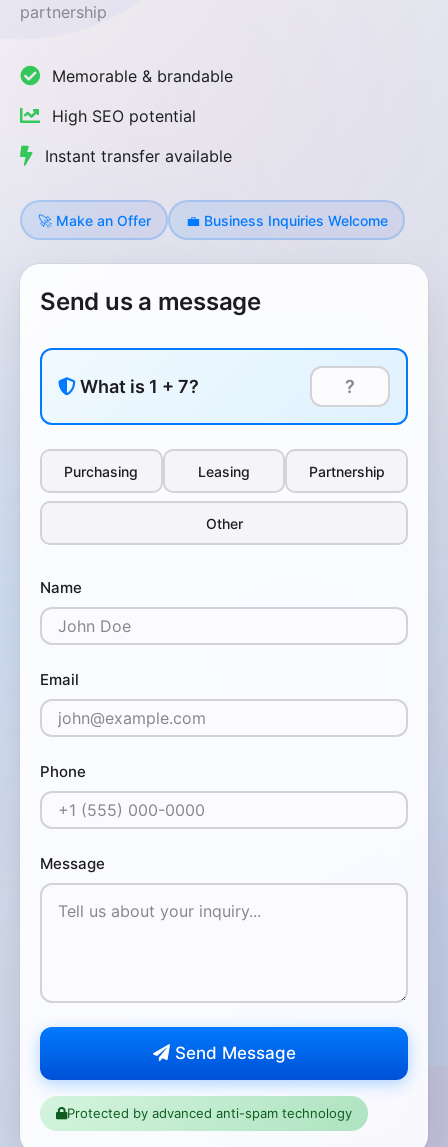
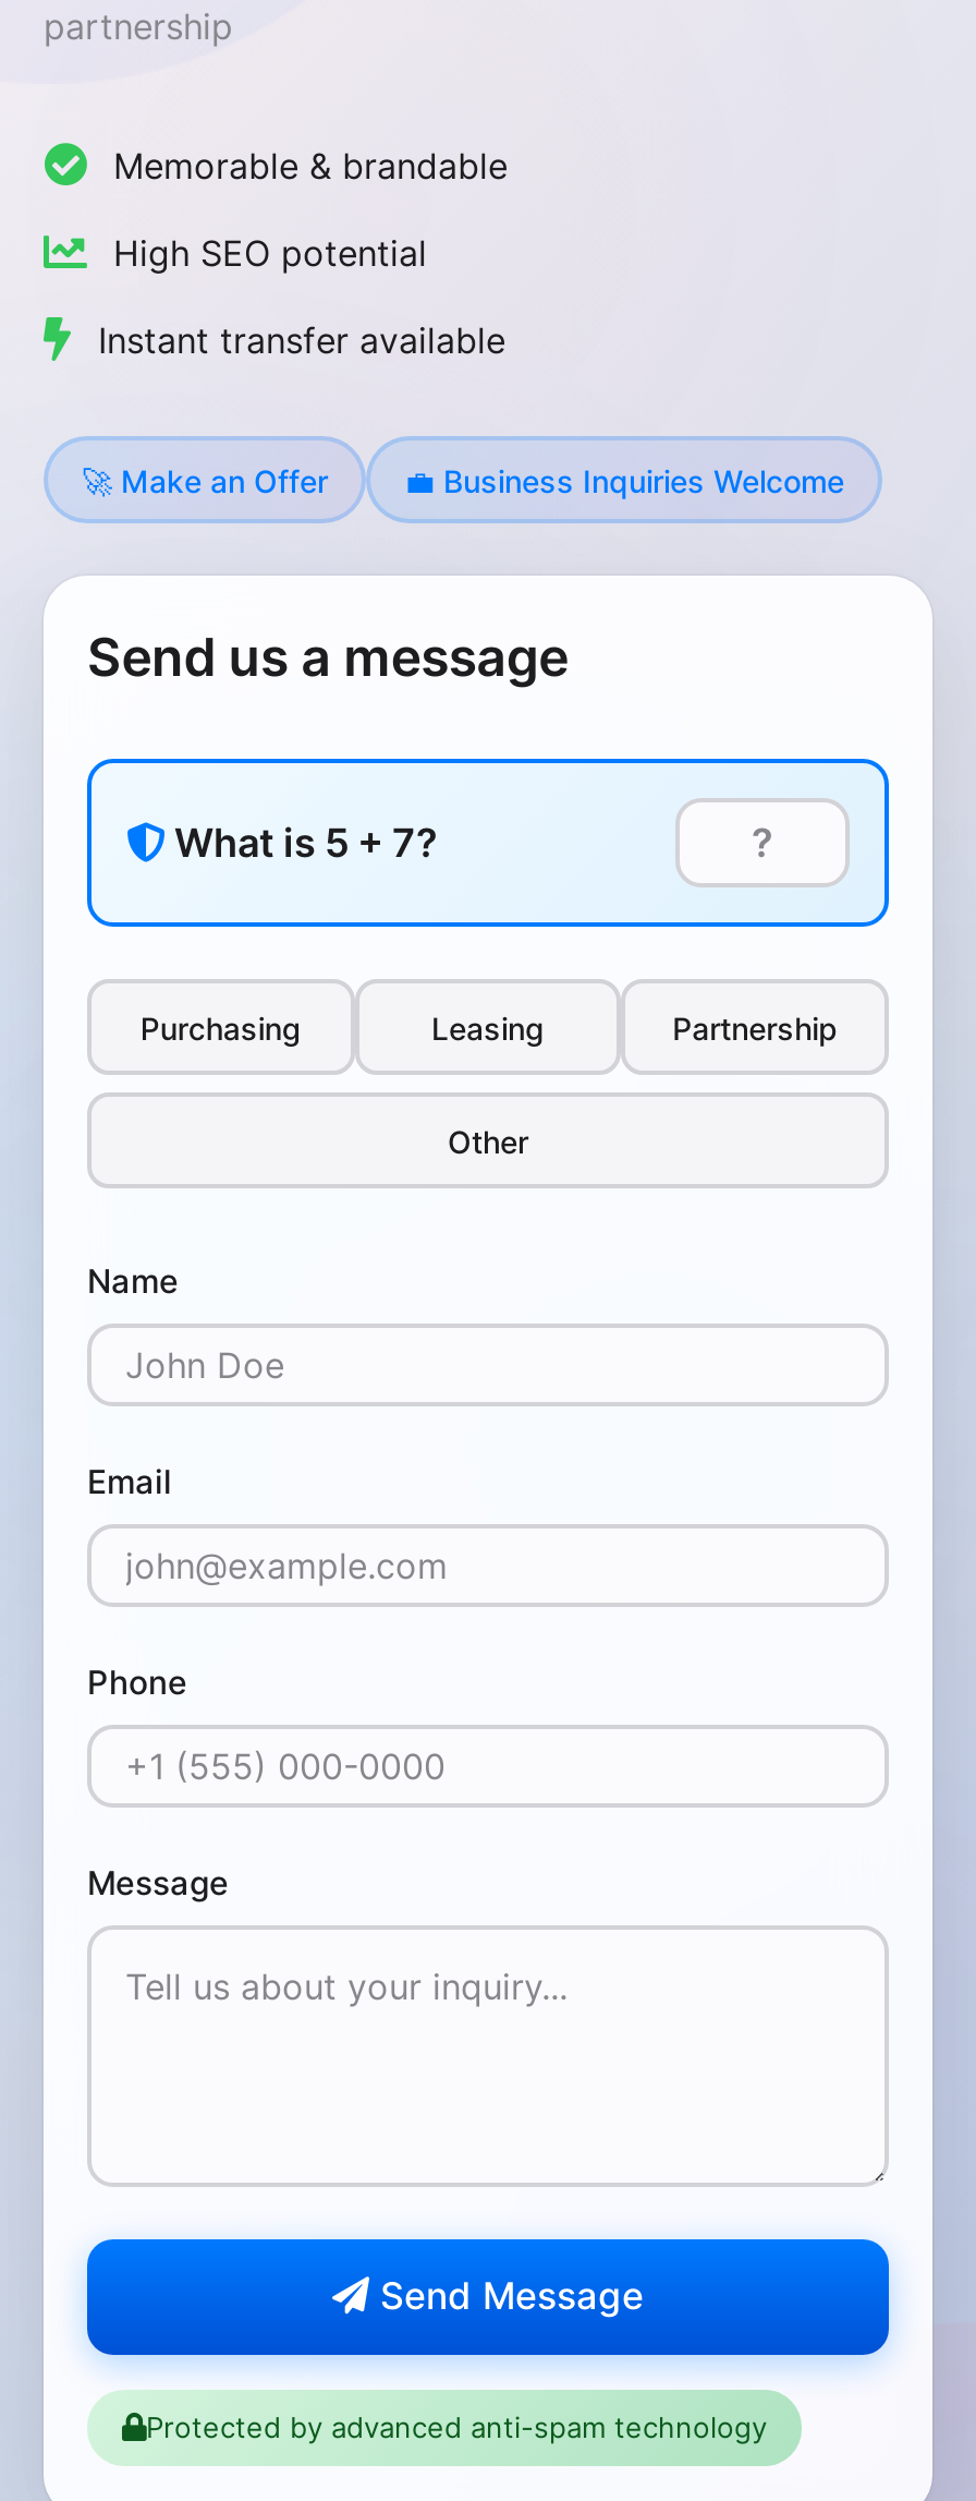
[76,376,199,397] What is 1 + 7? -> [166,820,438,866] What is 5 + 7?

